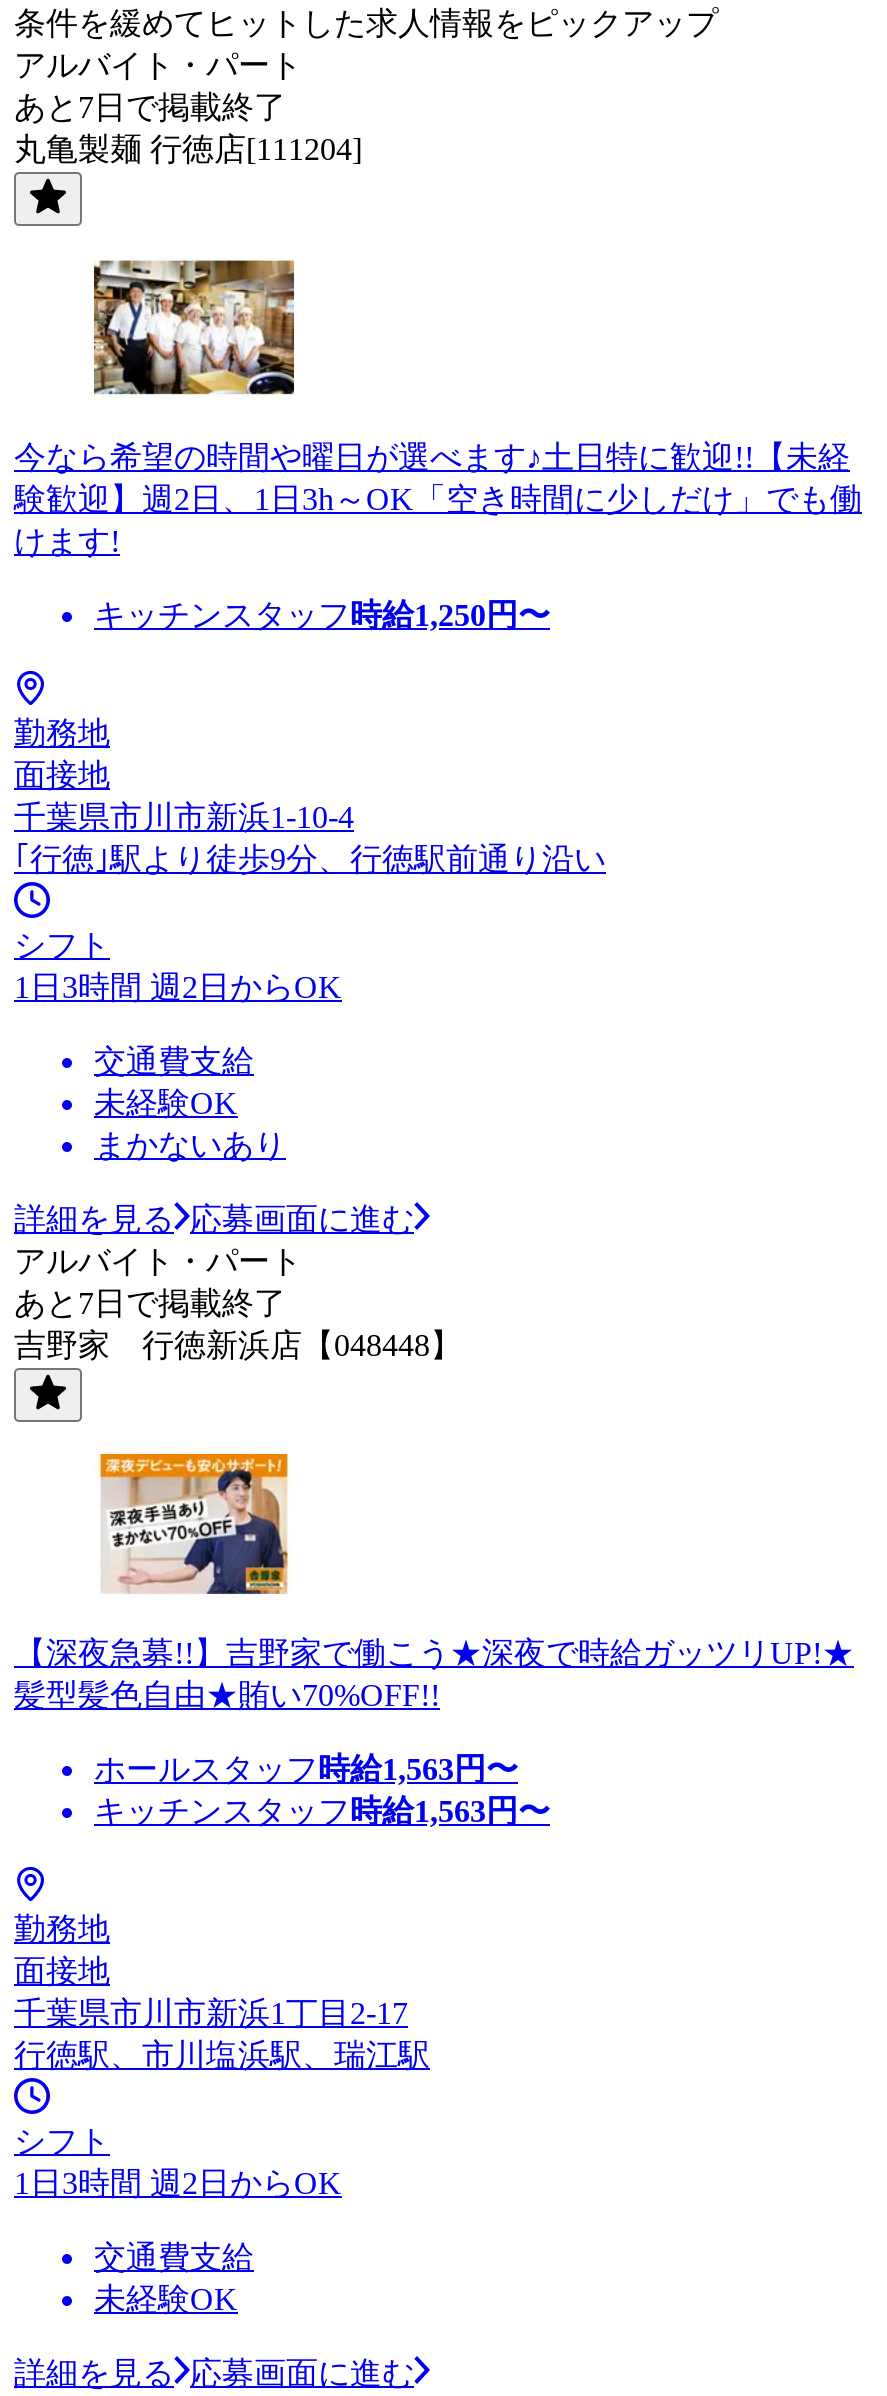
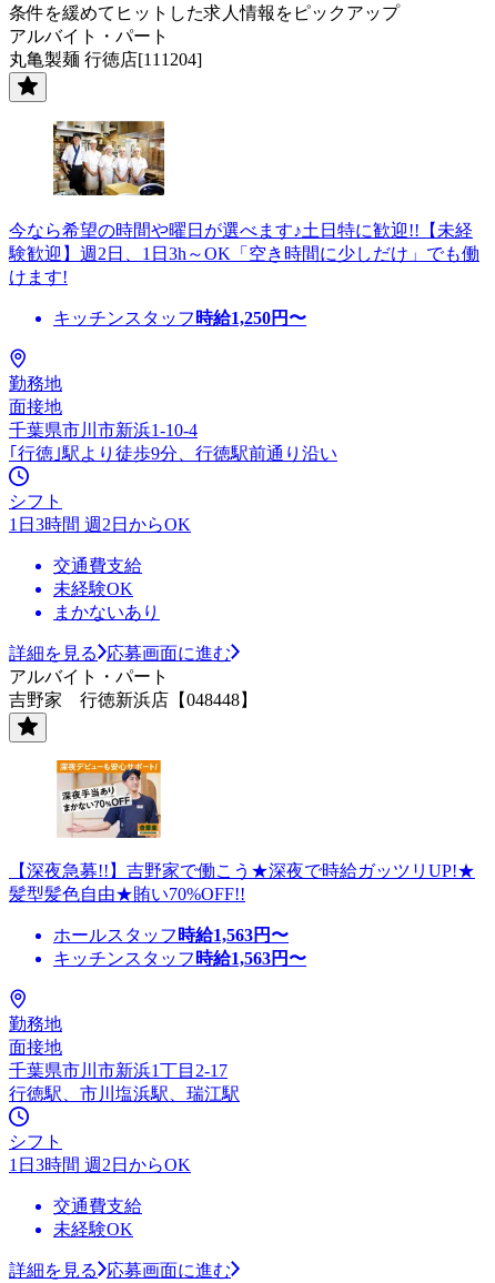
[14,90,286,124] あと7日で掲載終了 -> none
[14,1286,286,1320] あと7日で掲載終了 -> none

